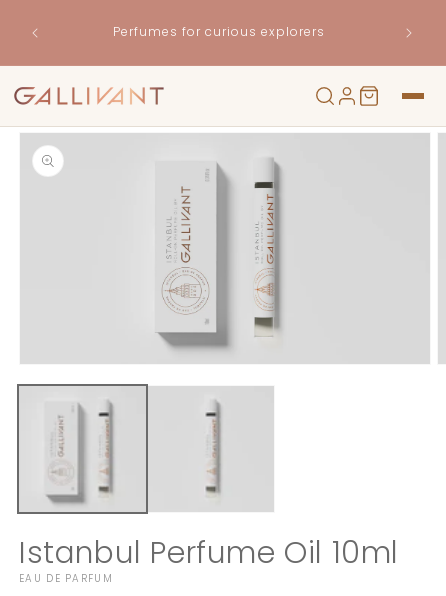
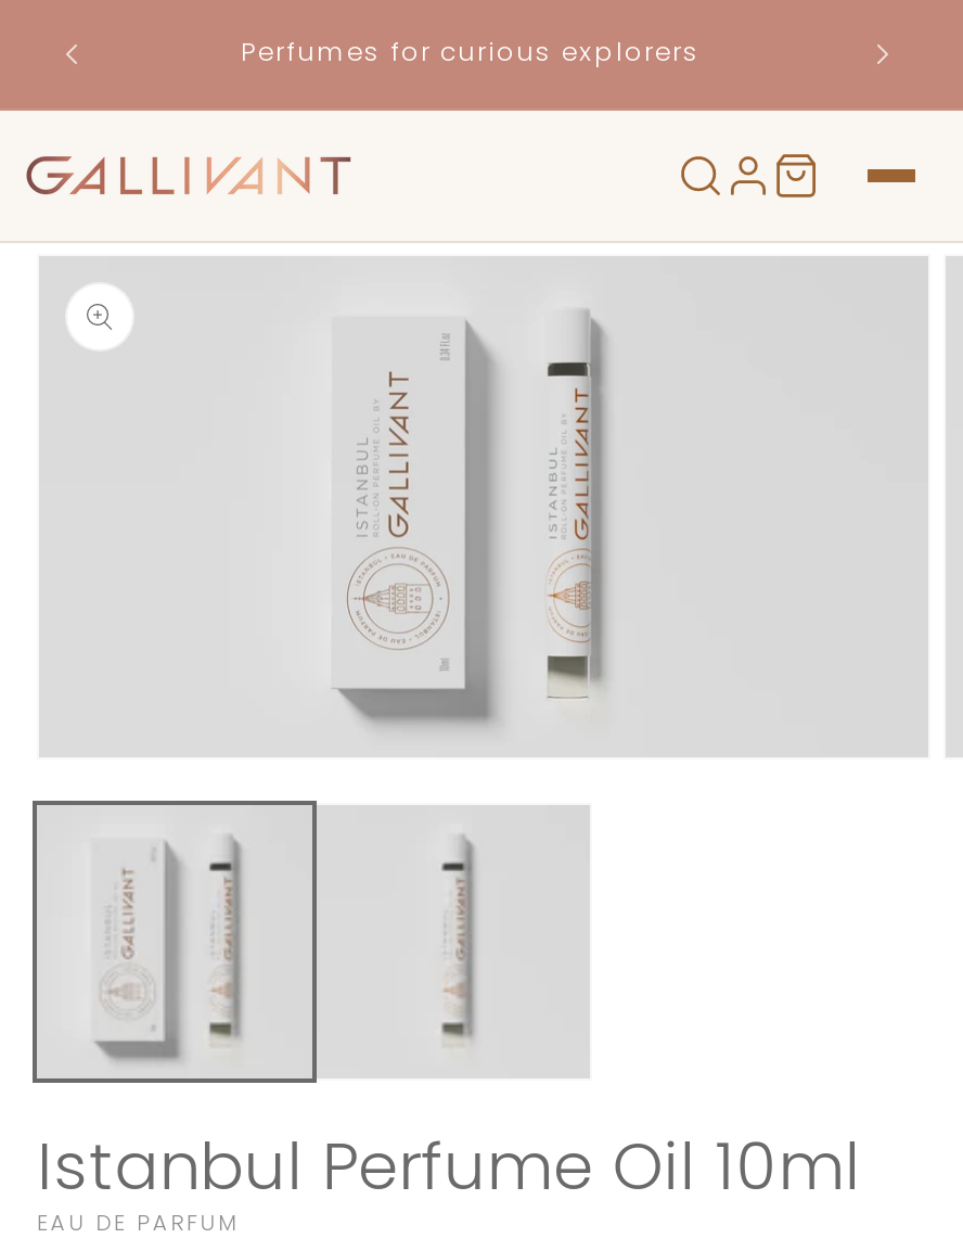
[113,22,325,39] Perfumes for curious explorers -> none

